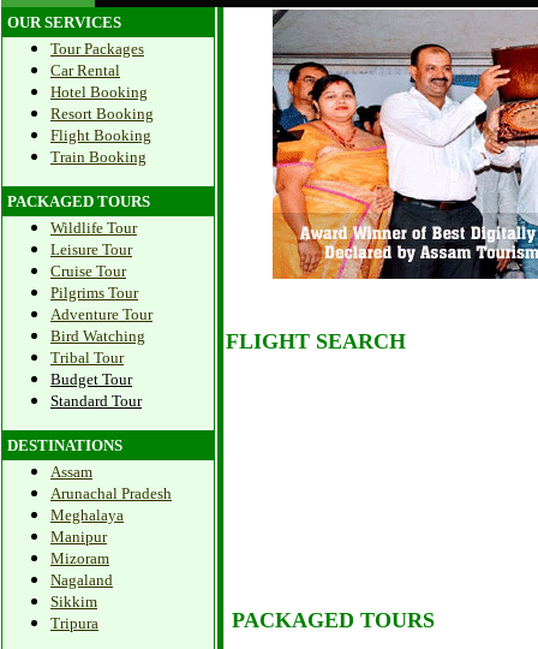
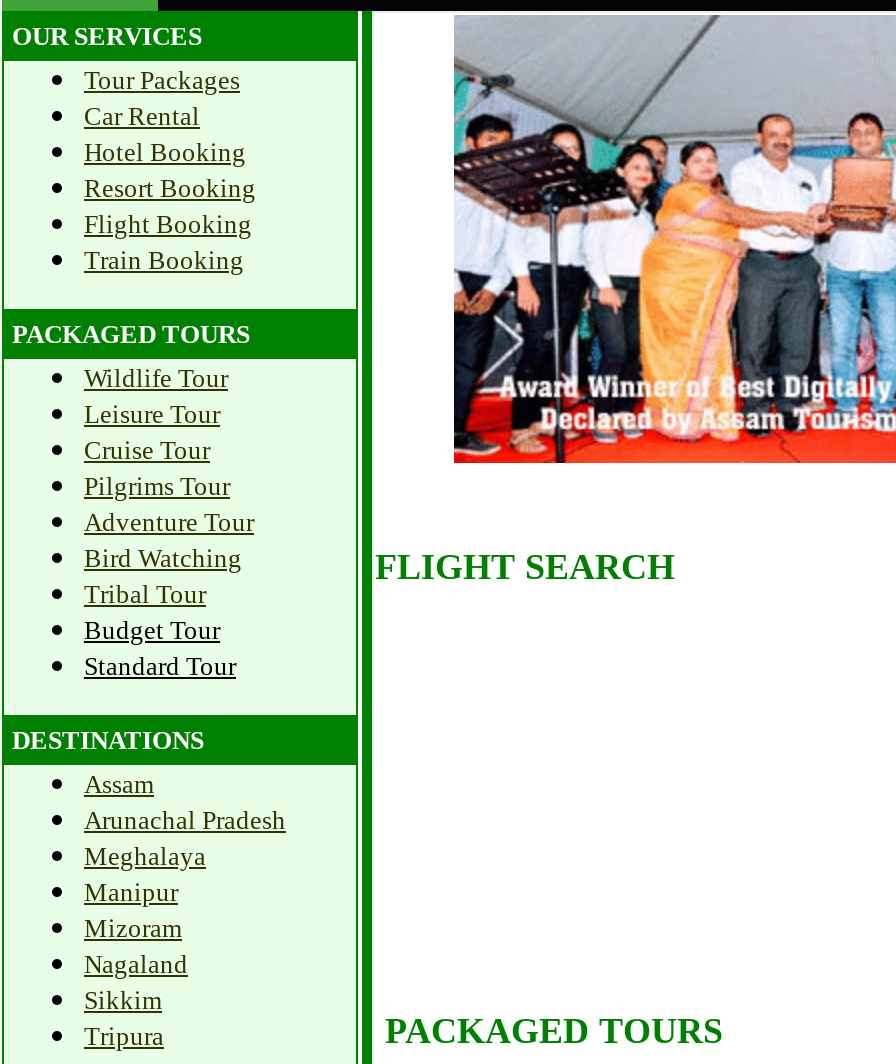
[271,10,534,280] [image] -> [452,13,890,465] [image]

